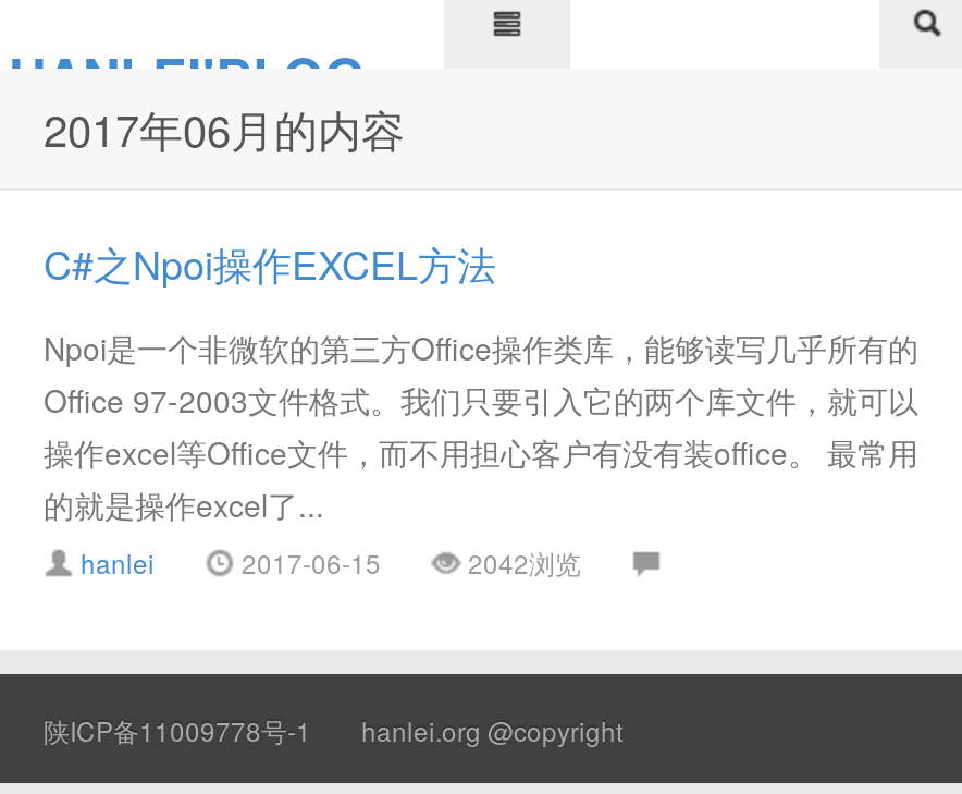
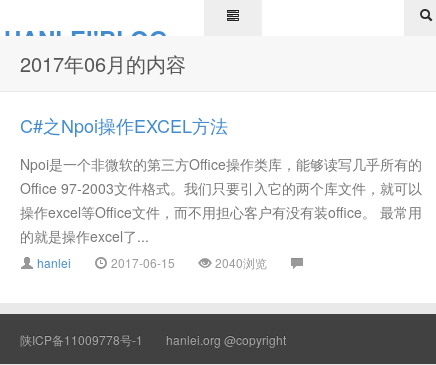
[461,543,581,581] 2042浏览 -> [212,254,267,271] 2040浏览

